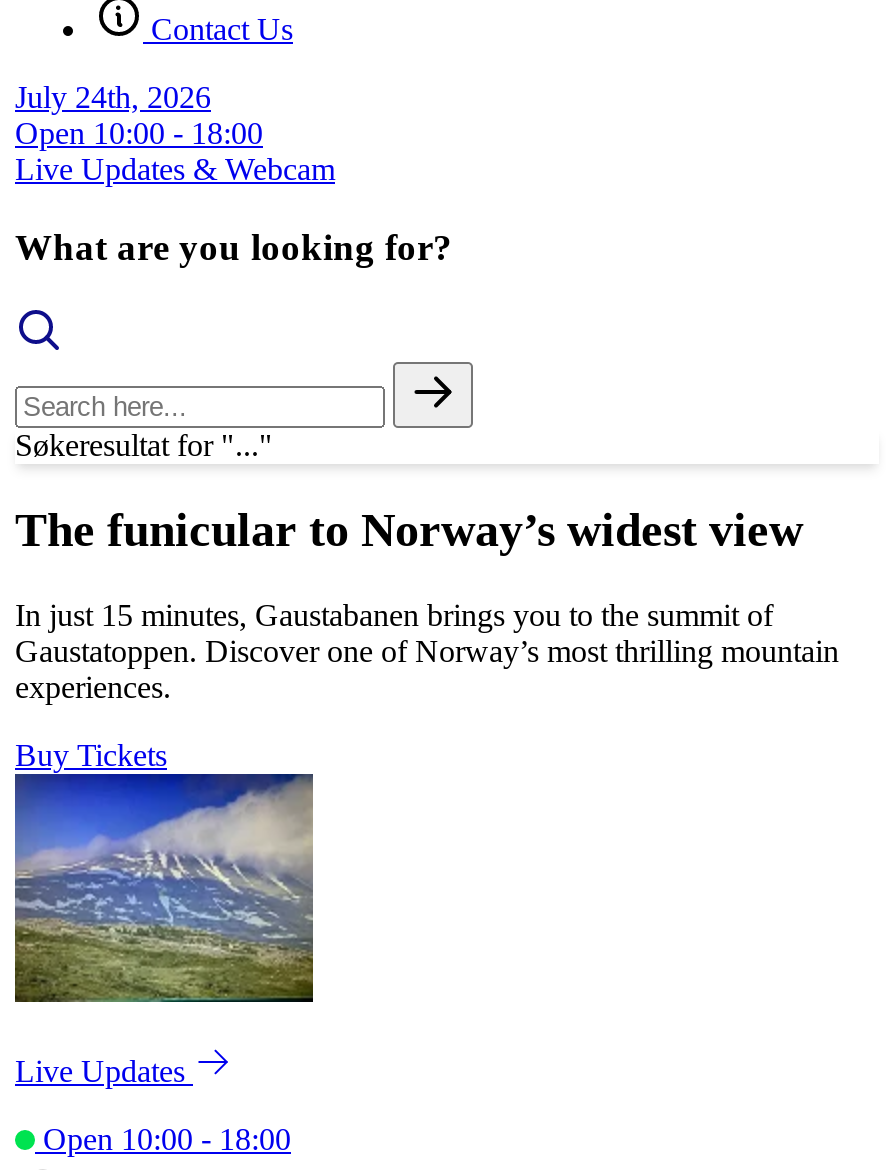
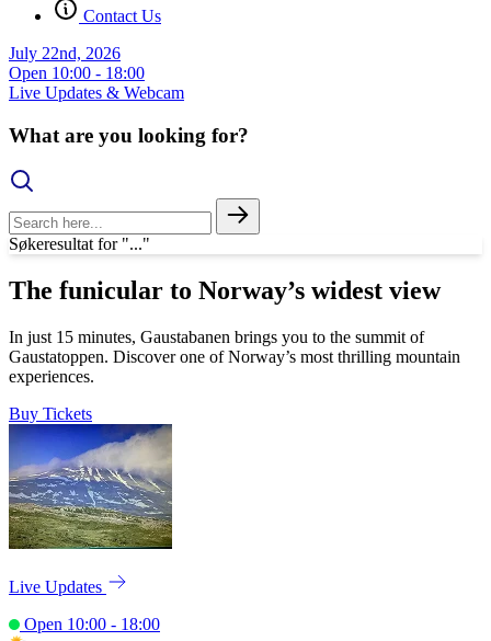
[15,80,211,114] July 24th, 2026 -> [9,44,121,62] July 22nd, 2026

